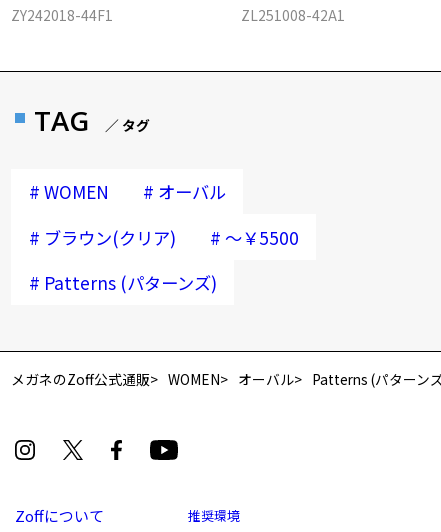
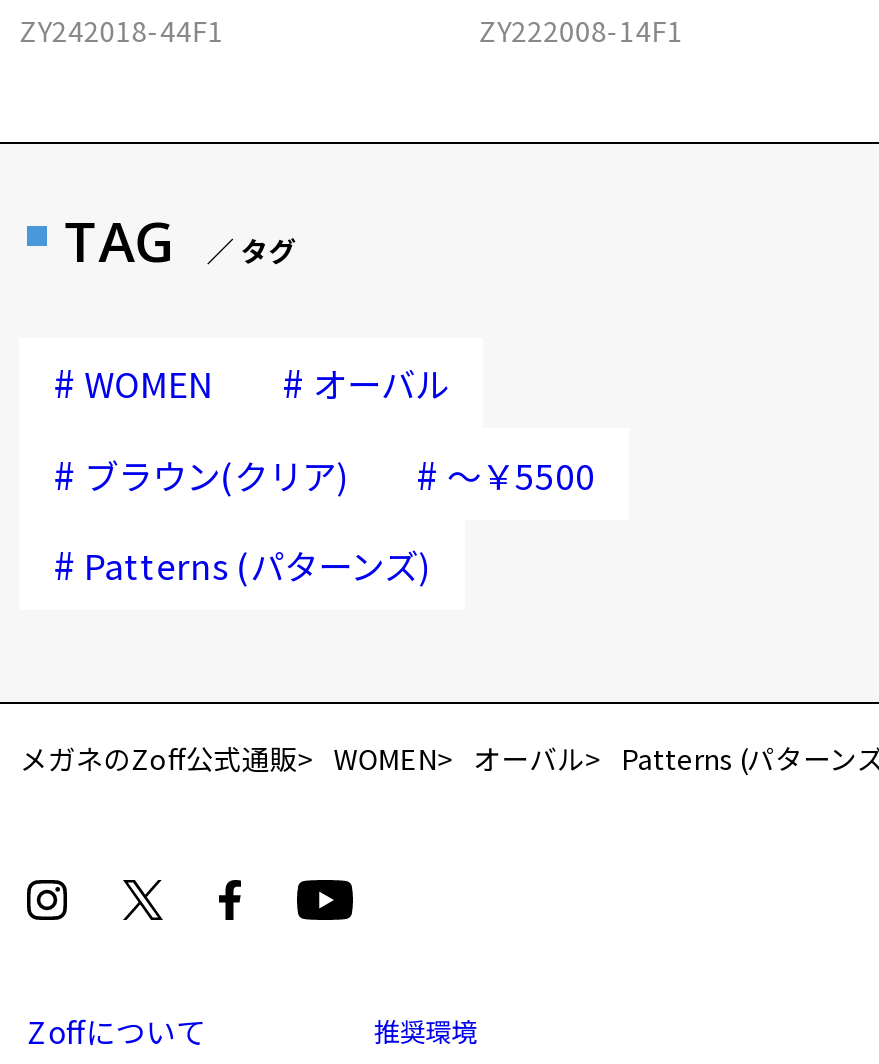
[241,5,345,25] ZL251008-42A1 -> [479,10,683,50] ZY222008-14F1

